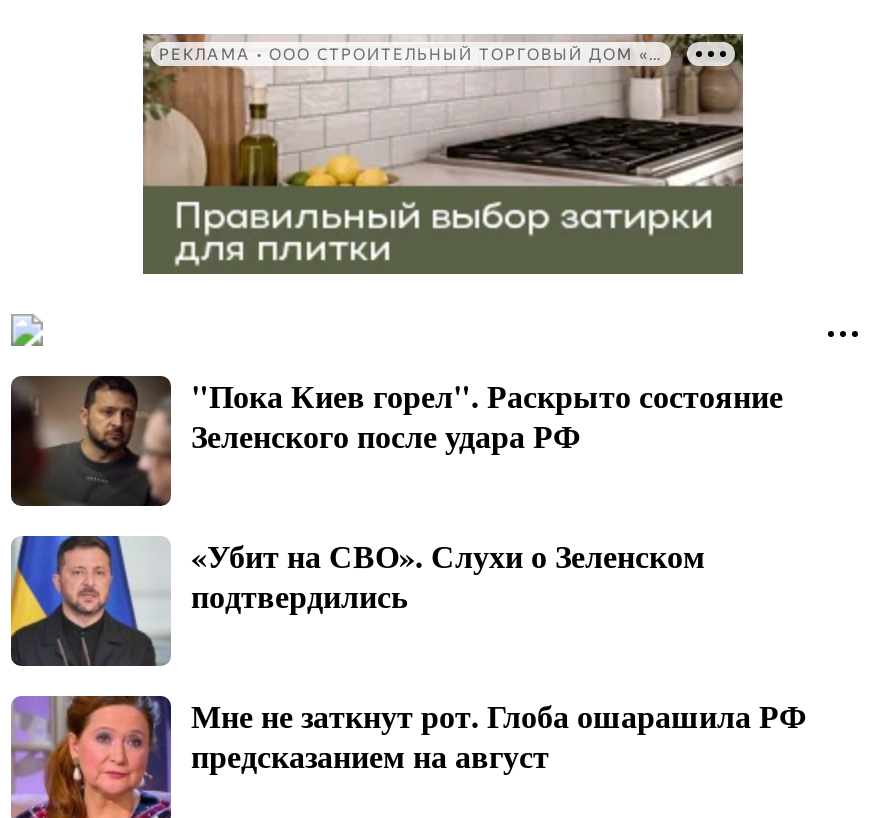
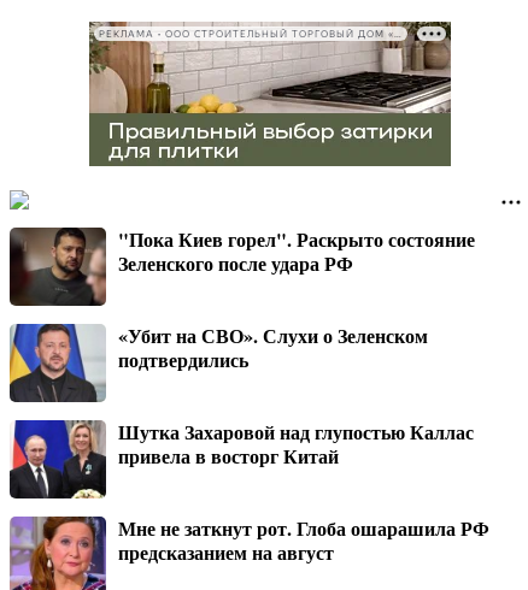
none -> [10,418,474,500] [image] | Шутка Захаровой над глупостью Каллас | привела в восторг Китай

